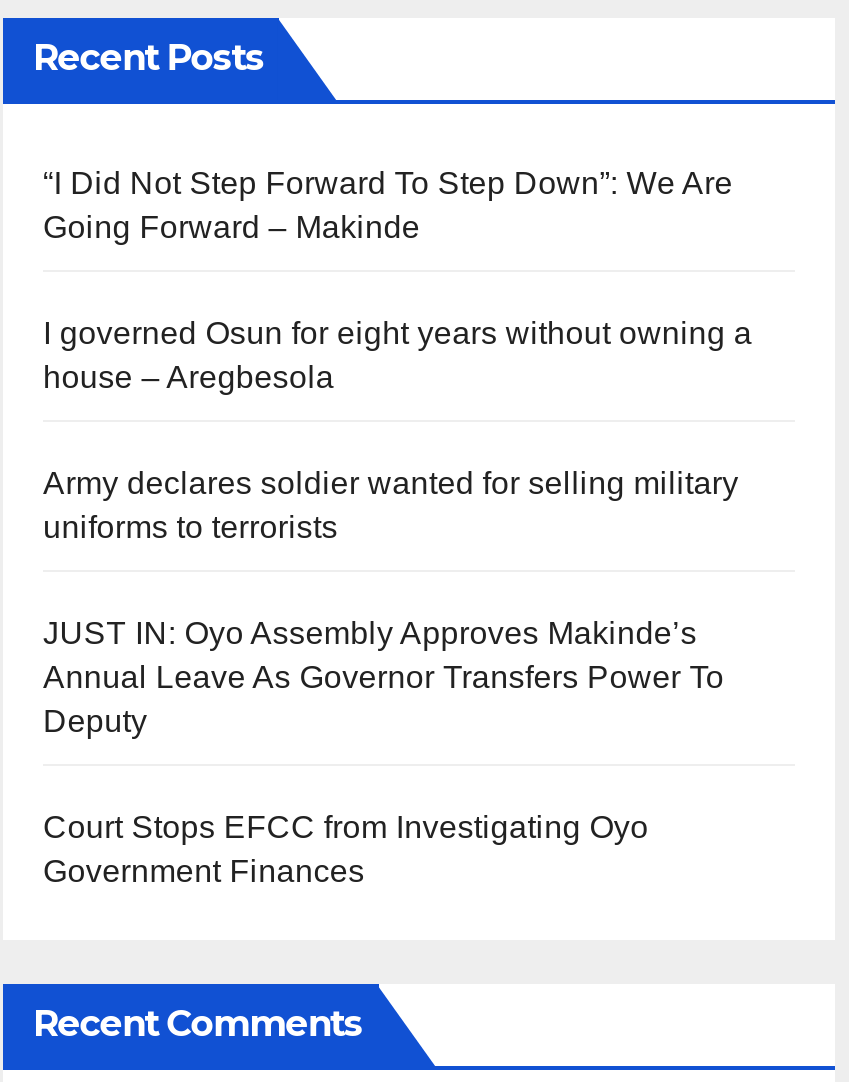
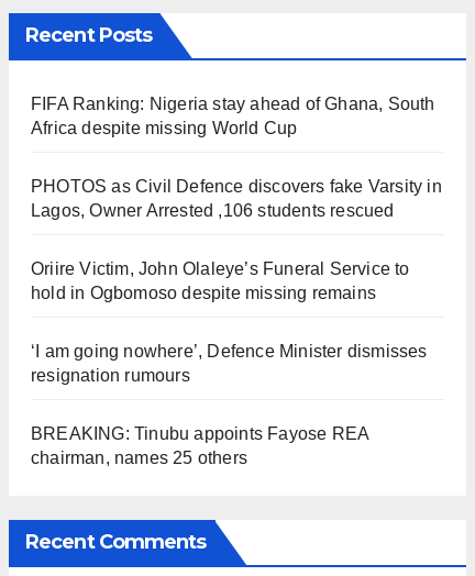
[43,166,733,244] “I Did Not Step Forward To Step Down”: We Are | Going Forward – Makinde -> [31,94,435,137] FIFA Ranking: Nigeria stay ahead of Ghana, South | Africa despite missing World Cup
[43,316,752,394] I governed Osun for eight years without owning a | house – Aregbesola -> [31,177,442,220] PHOTOS as Civil Defence discovers fake Varsity in | Lagos, Owner Arrested ,106 students rescued
[43,466,739,544] Army declares soldier wanted for selling military | uniforms to terrorists -> [31,259,410,302] Oriire Victim, John Olaleye’s Funeral Service to | hold in Ogbomoso despite missing remains
[43,616,724,738] JUST IN: Oyo Assembly Approves Makinde’s | Annual Leave As Governor Transfers Power To | Deputy -> [31,342,427,385] ‘I am going nowhere’, Defence Minister dismisses | resignation rumours
[43,810,649,888] Court Stops EFCC from Investigating Oyo | Government Finances -> [31,424,369,467] BREAKING: Tinubu appoints Fayose REA | chairman, names 25 others

